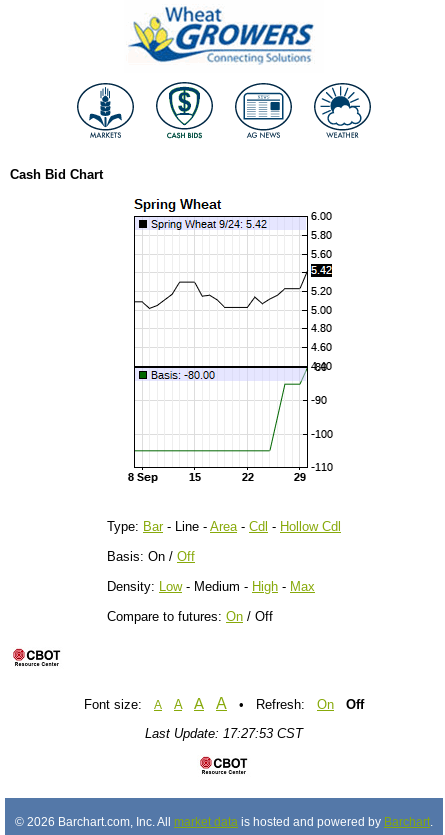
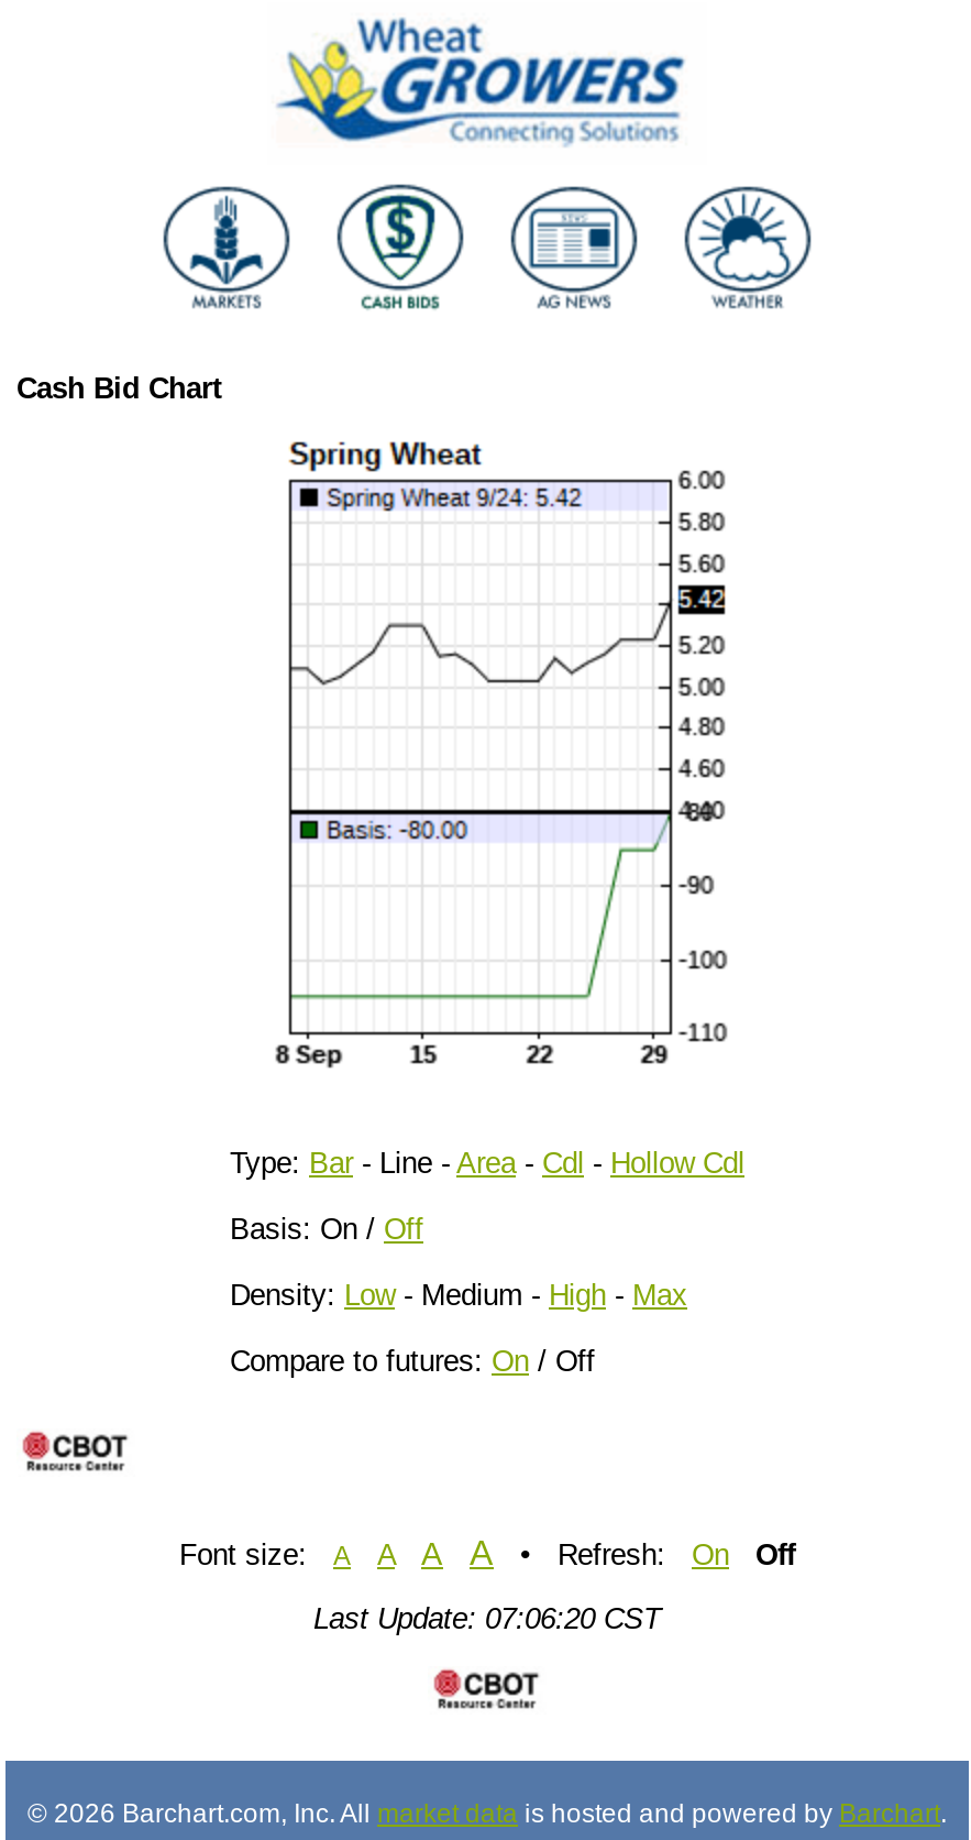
[145,726,303,741] Last Update: 17:27:53 CST -> [313,1603,661,1636] Last Update: 07:06:20 CST

